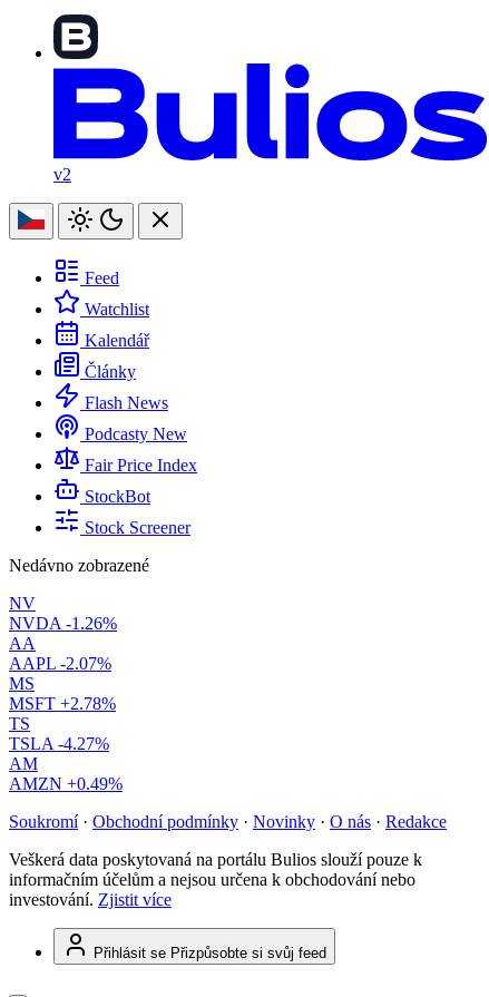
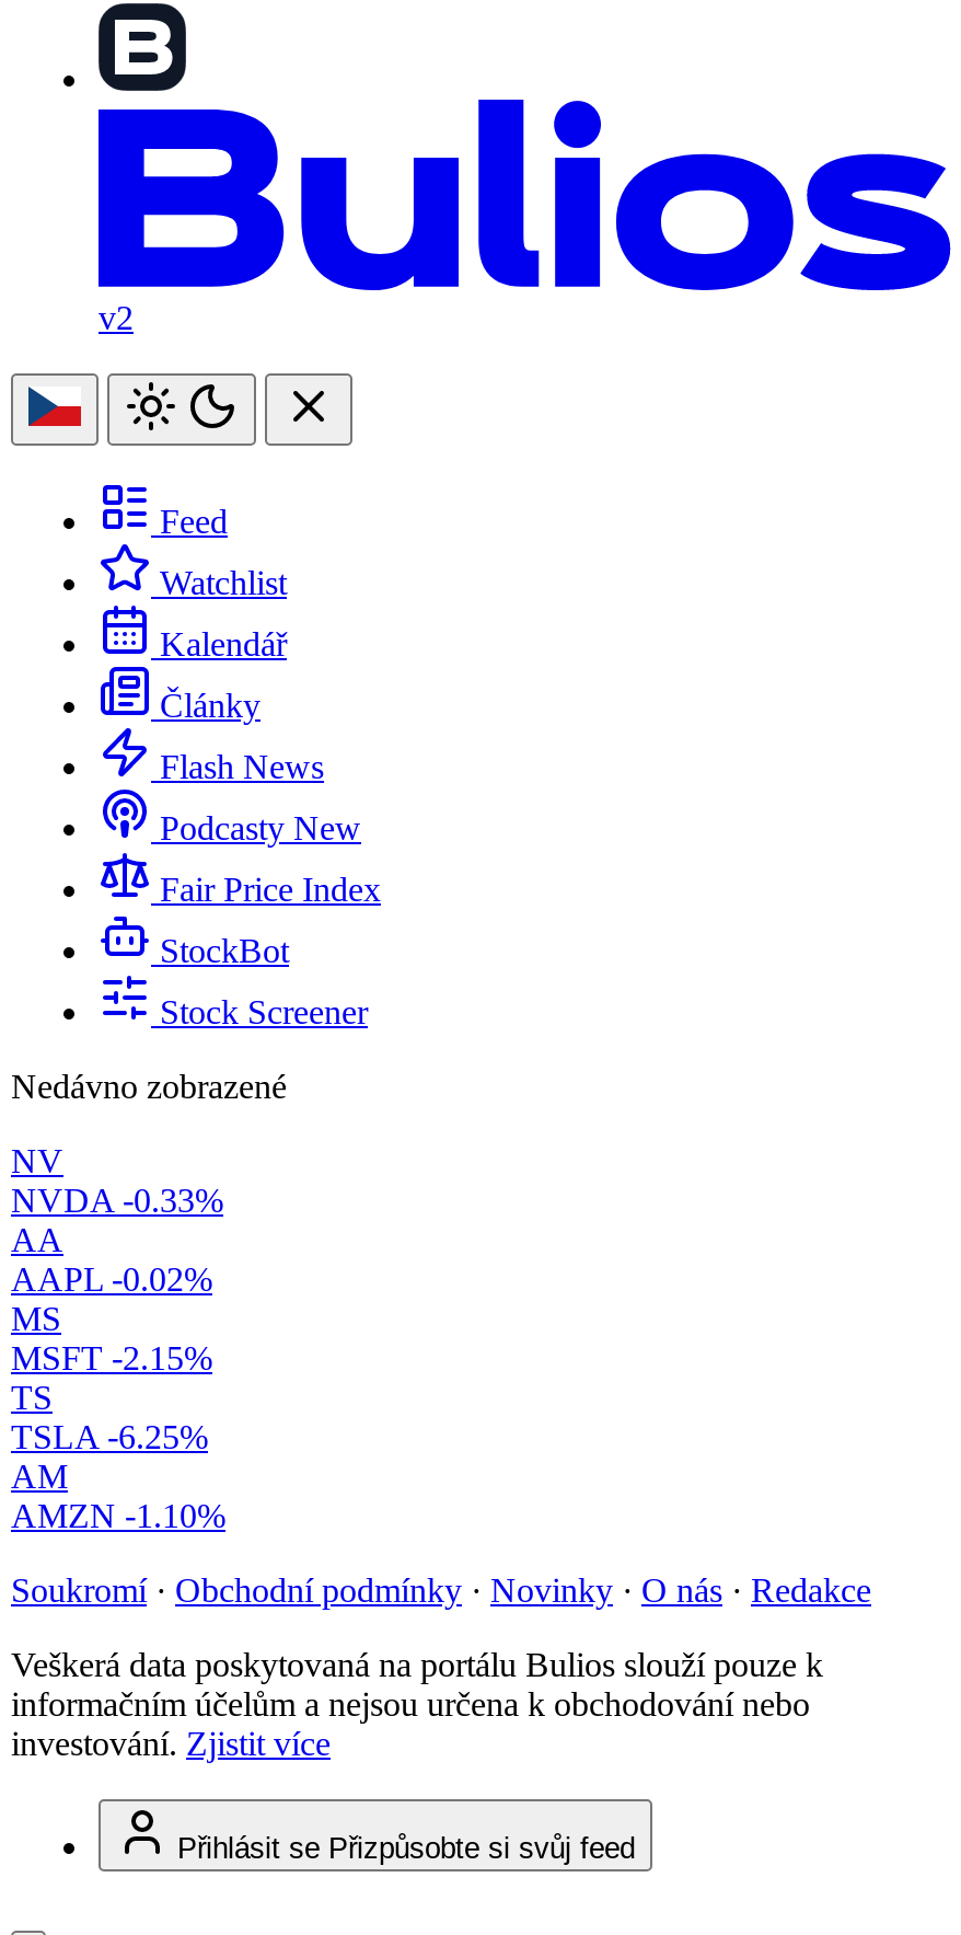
[9,614,117,633] NVDA -1.26% -> [11,1182,223,1219] NVDA -0.33%
[9,654,111,673] AAPL -2.07% -> [11,1261,212,1298] AAPL -0.02%
[9,694,116,713] MSFT +2.78% -> [11,1339,212,1377] MSFT -2.15%
[9,734,109,753] TSLA -4.27% -> [11,1418,208,1456] TSLA -6.25%
[9,774,123,793] AMZN +0.49% -> [11,1497,225,1534] AMZN -1.10%

